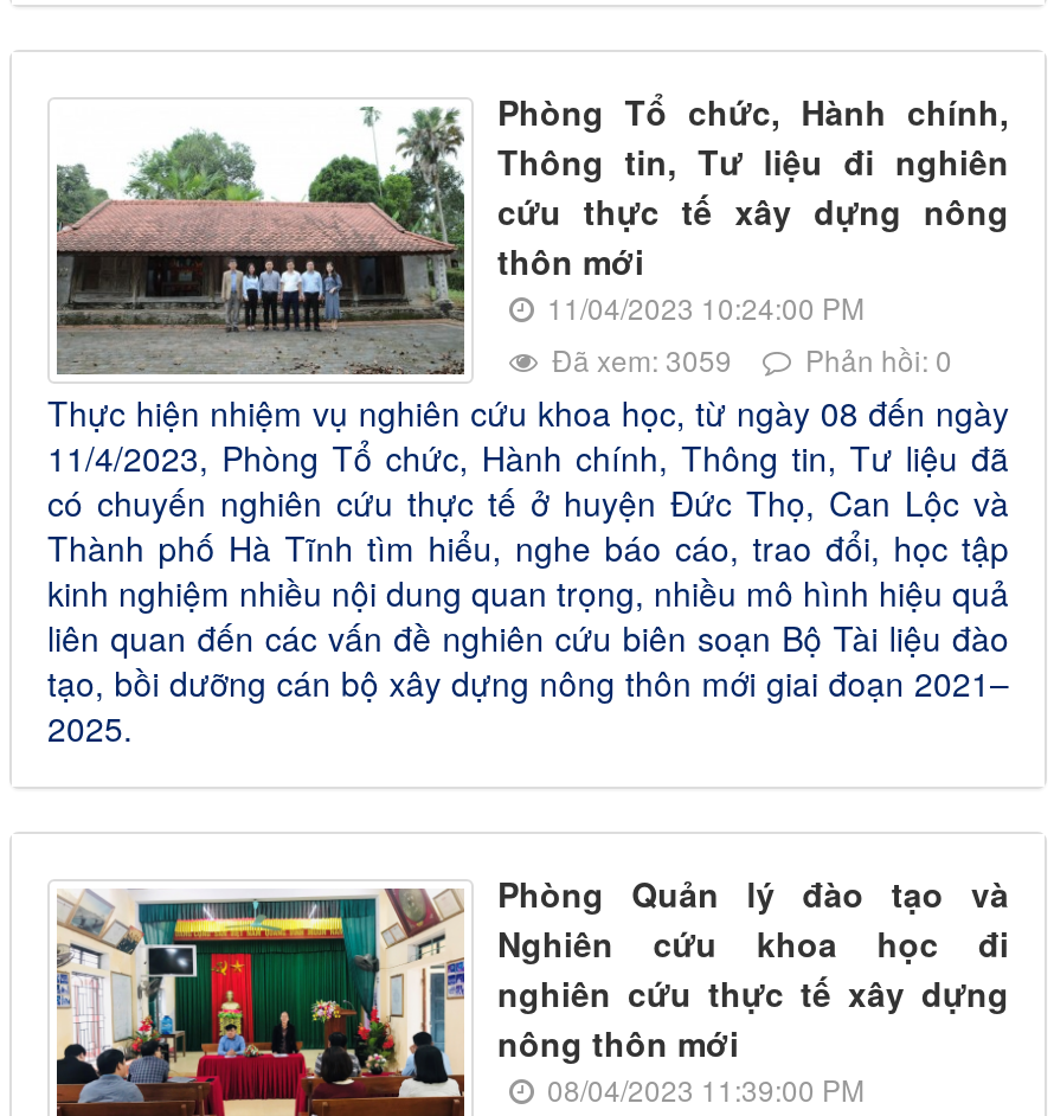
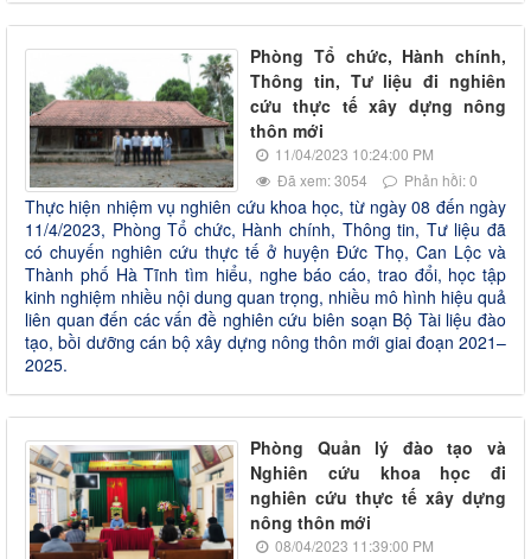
[545,339,952,380] Đã xem: 3059 Phản hồi: 0 -> [274,170,478,190] Đã xem: 3054 Phản hồi: 0

